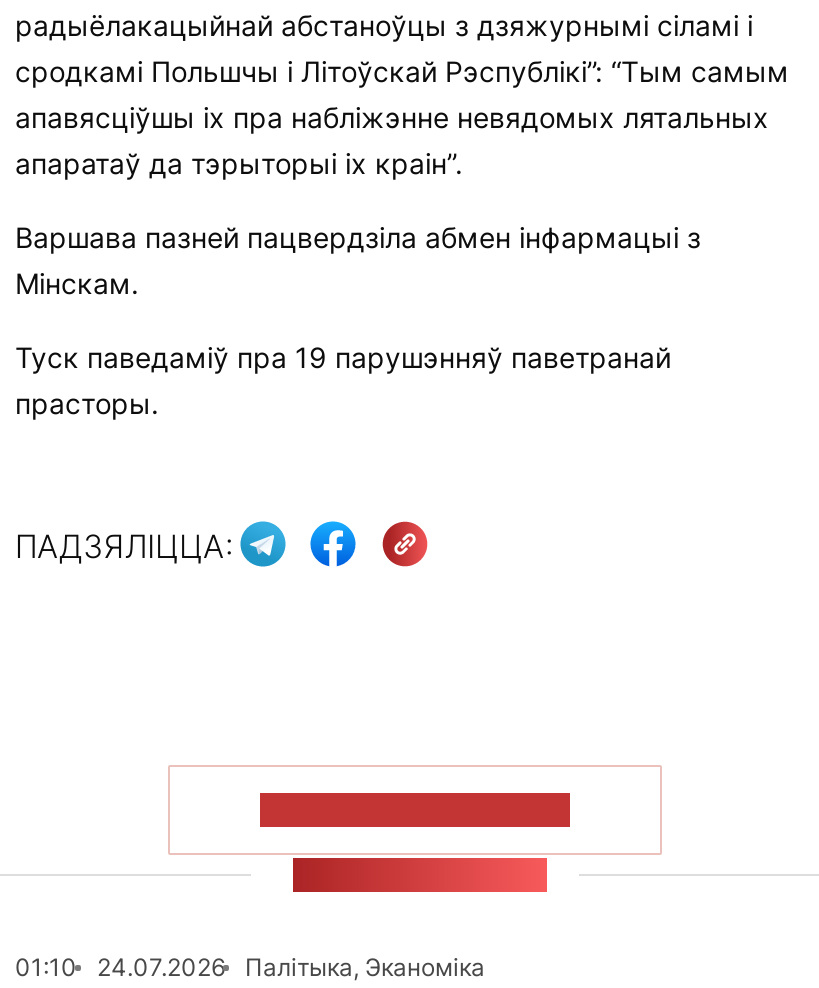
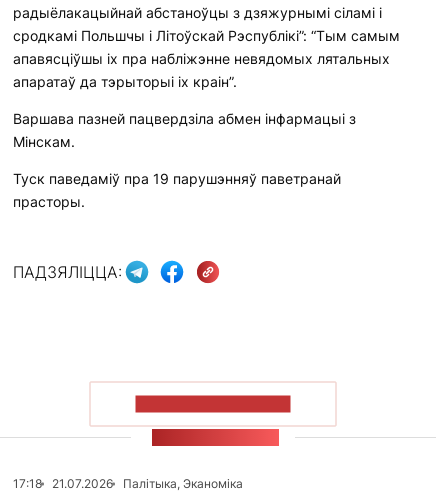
[15,952,77,982] 01:10 -> [13,476,42,491] 17:18
[97,952,225,982] 24.07.2026 -> [52,476,113,491] 21.07.2026

